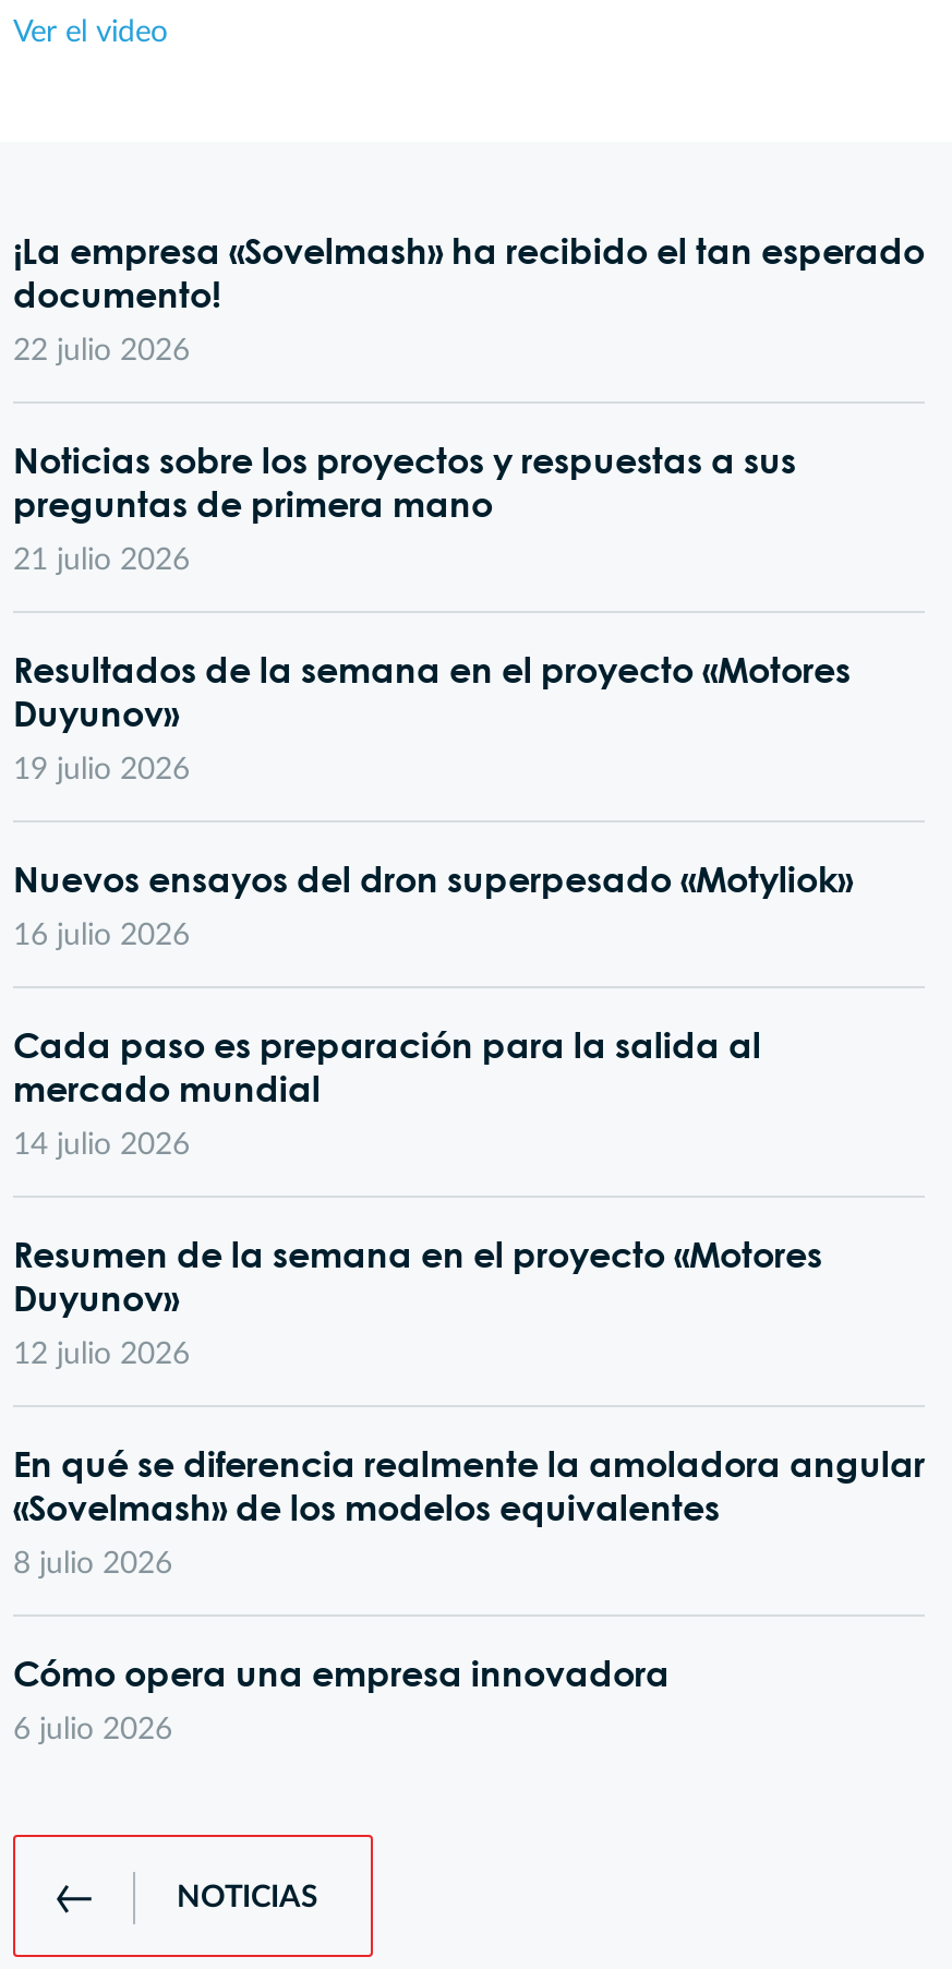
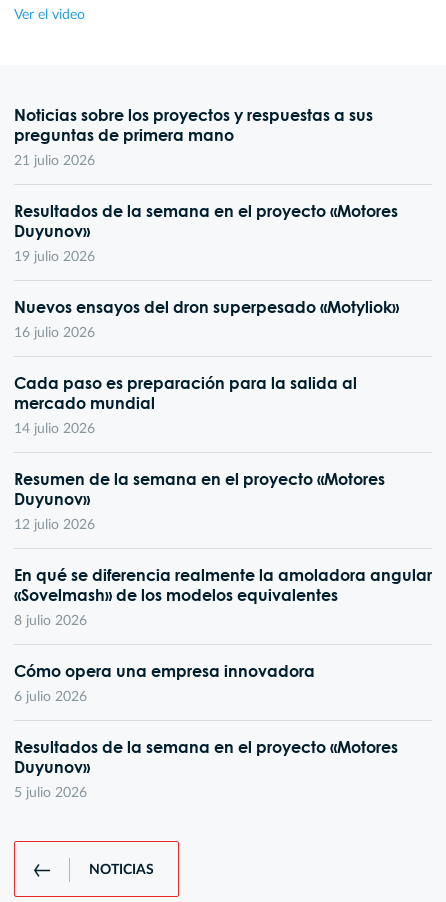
[13,229,925,367] ¡La empresa «Sovelmash» ha recibido el tan esperado | documento! | 22 julio 2026 -> none
moved [13,439,925,1745] -> [14,105,432,704]: Noticias sobre los proyectos y respuestas a sus | preguntas de primera mano | 21 julio 2026 | ... | Cómo opera una empresa innovadora | 6 julio 2026
none -> [14,737,398,800] Resultados de la semana en el proyecto «Motores | Duyunov» | 5 julio 2026

